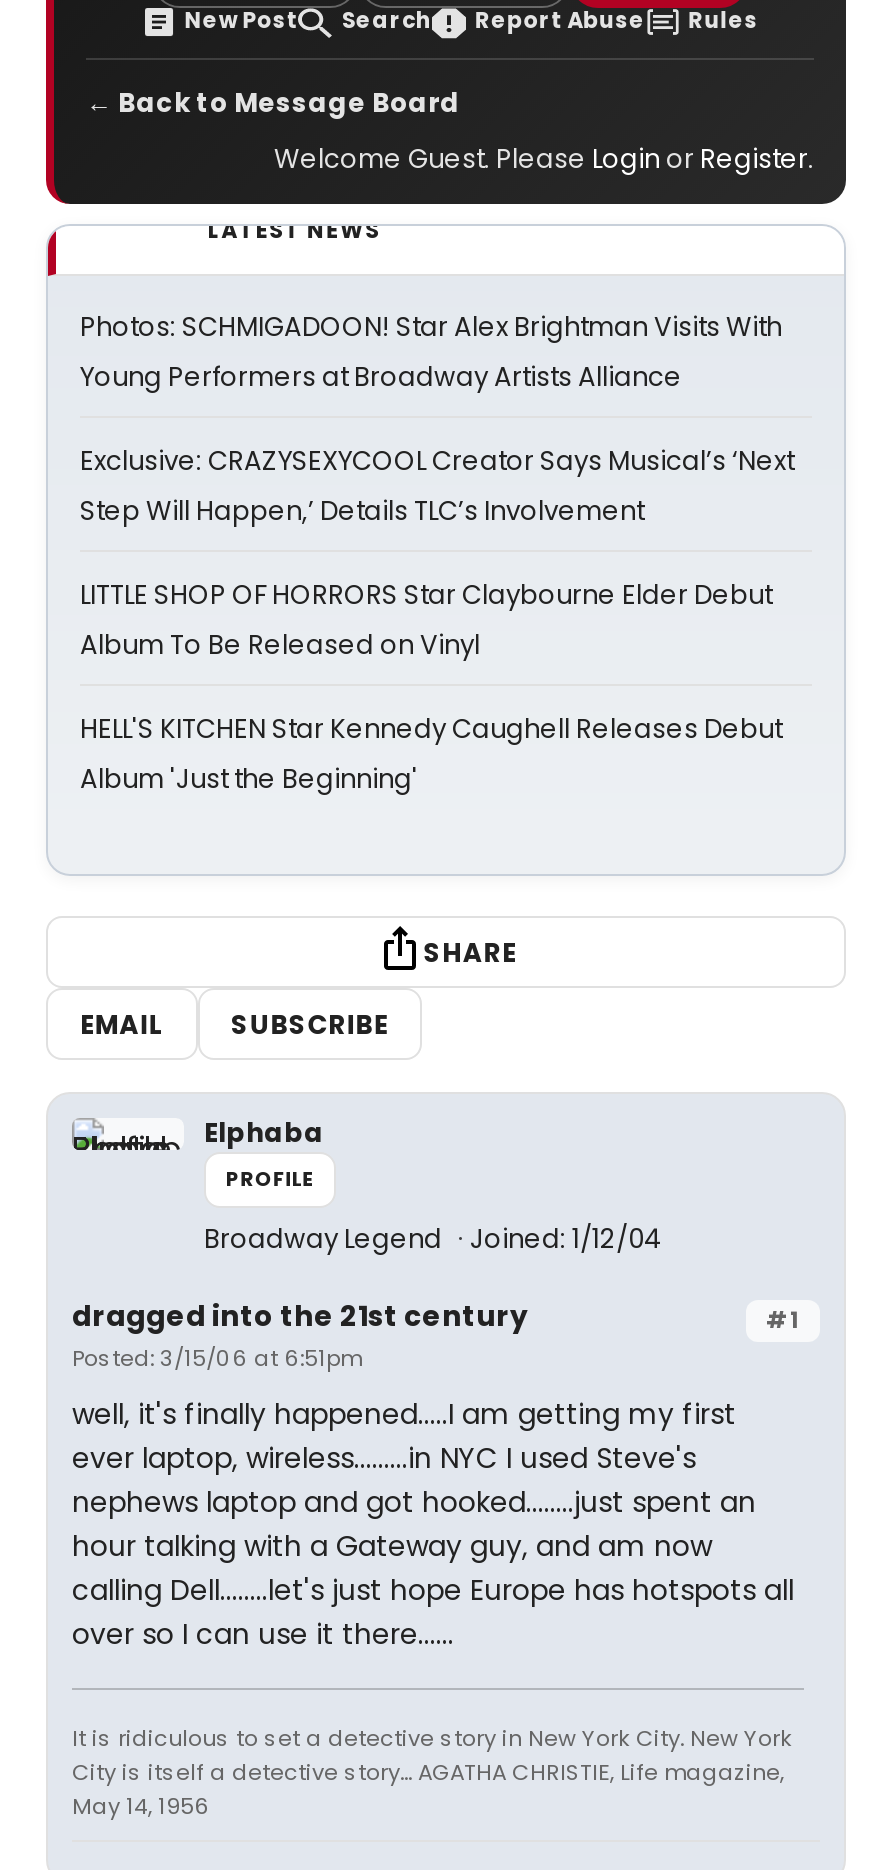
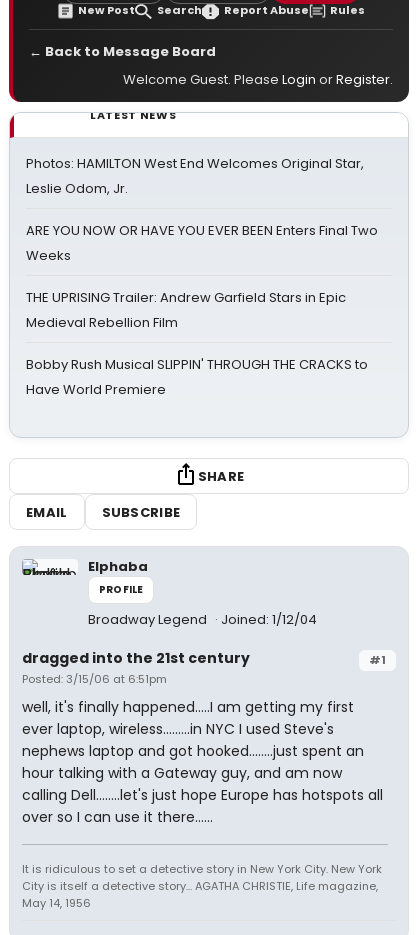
[80,308,782,396] Photos: SCHMIGADOON! Star Alex Brightman Visits With | Young Performers at Broadway Artists Alliance -> [26,154,364,198] Photos: HAMILTON West End Welcomes Original Star, | Leslie Odom, Jr.
[80,442,794,530] Exclusive: CRAZYSEXYCOOL Creator Says Musical’s ‘Next | Step Will Happen,’ Details TLC’s Involvement -> [26,221,378,265] ARE YOU NOW OR HAVE YOU EVER BEEN Enters Final Two | Weeks
[80,576,772,664] LITTLE SHOP OF HORRORS Star Claybourne Elder Debut | Album To Be Released on Vinyl -> [26,288,346,332] THE UPRISING Trailer: Andrew Garfield Stars in Epic | Medieval Rebellion Film
[80,710,782,798] HELL'S KITCHEN Star Kennedy Caughell Releases Debut | Album 'Just the Beginning' -> [26,355,368,399] Bobby Rush Musical SLIPPIN' THROUGH THE CRACKS to | Have World Premiere

